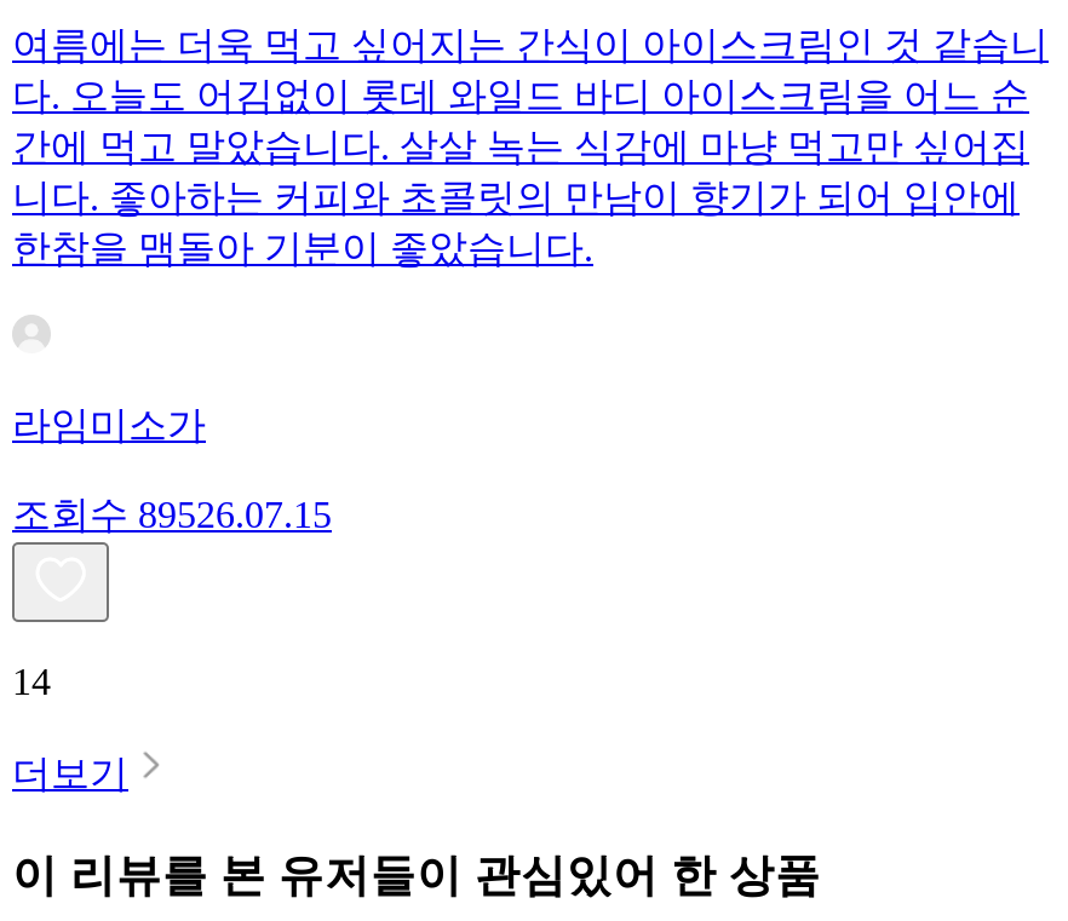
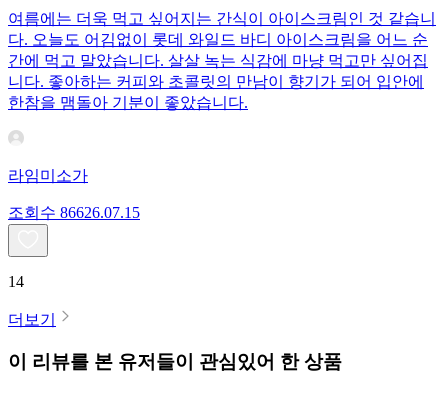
[12,493,332,534] 조회수 89526.07.15 -> [8,204,140,221] 조회수 86626.07.15

